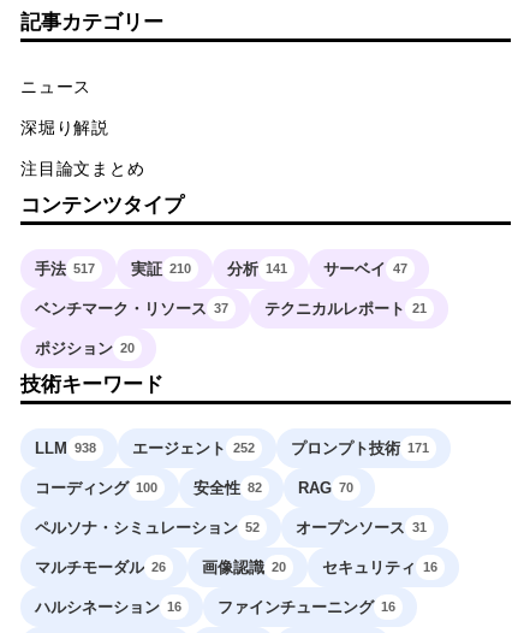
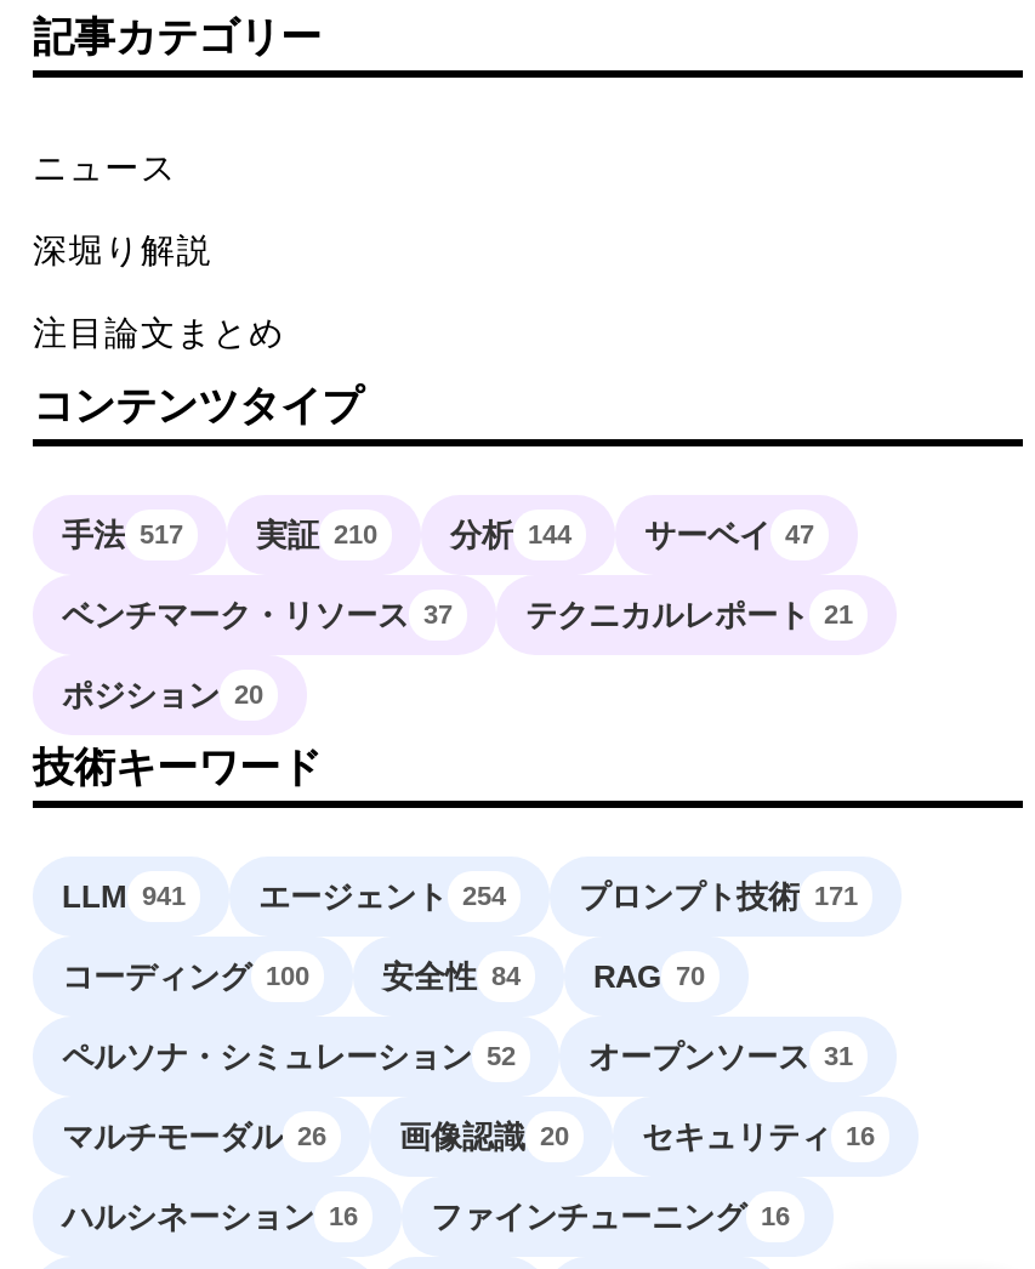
[35,260,407,278] 手法 517 実証 210 分析 141 サーベイ 47 -> [62,516,814,553] 手法 517 実証 210 分析 144 サーベイ 47
[35,439,96,457] LLM 938 -> [62,878,186,914] LLM 941
[132,439,255,457] エージェント 252 -> [258,878,506,914] エージェント 254
[35,479,353,497] コーディング 100 安全性 82 RAG 70 -> [62,958,705,994] コーディング 100 安全性 84 RAG 70

